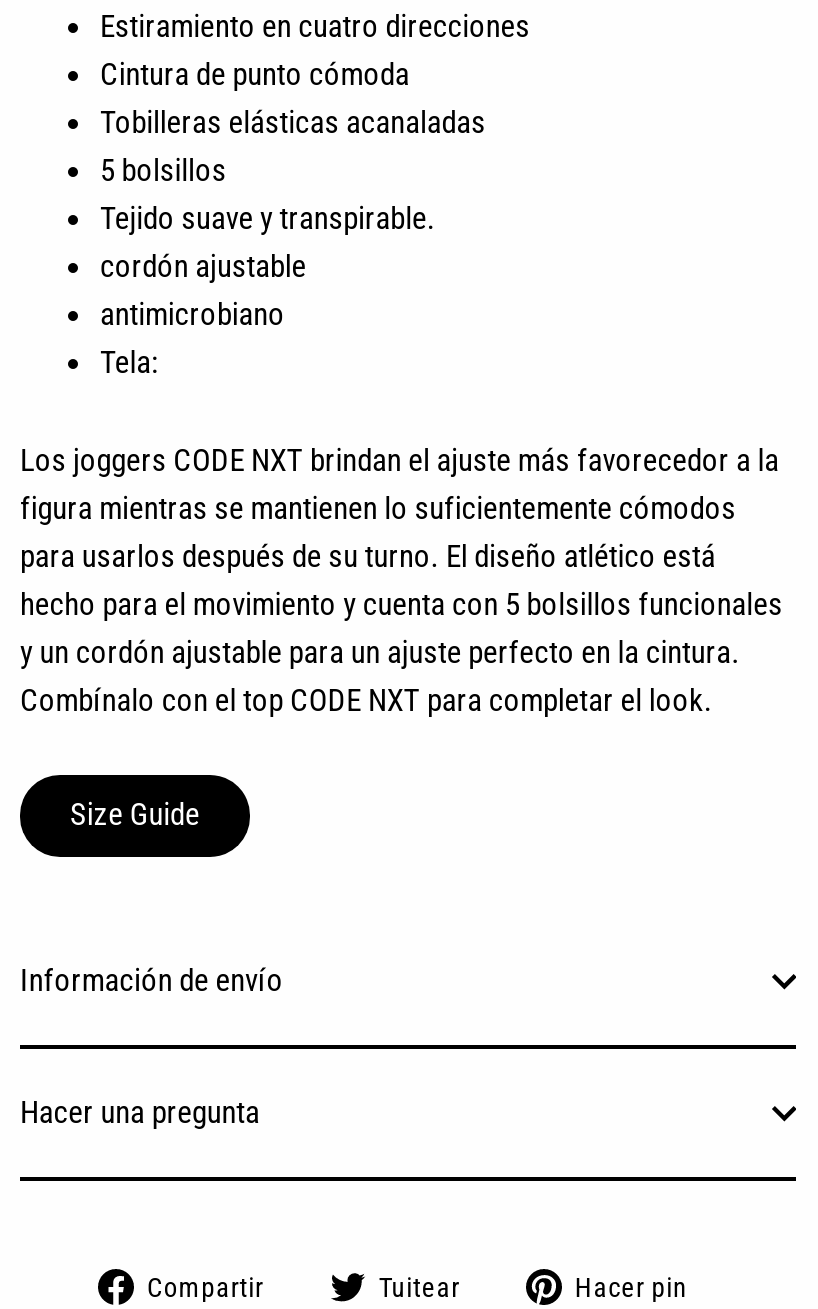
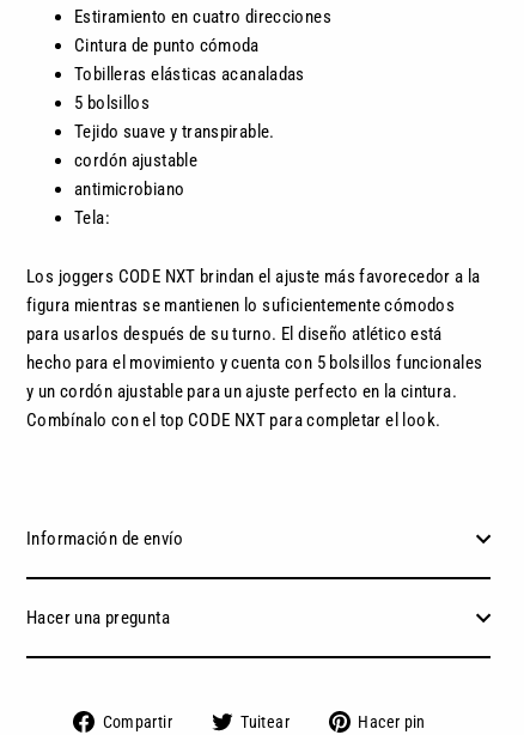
[70,797,200,833] Size Guide -> none

